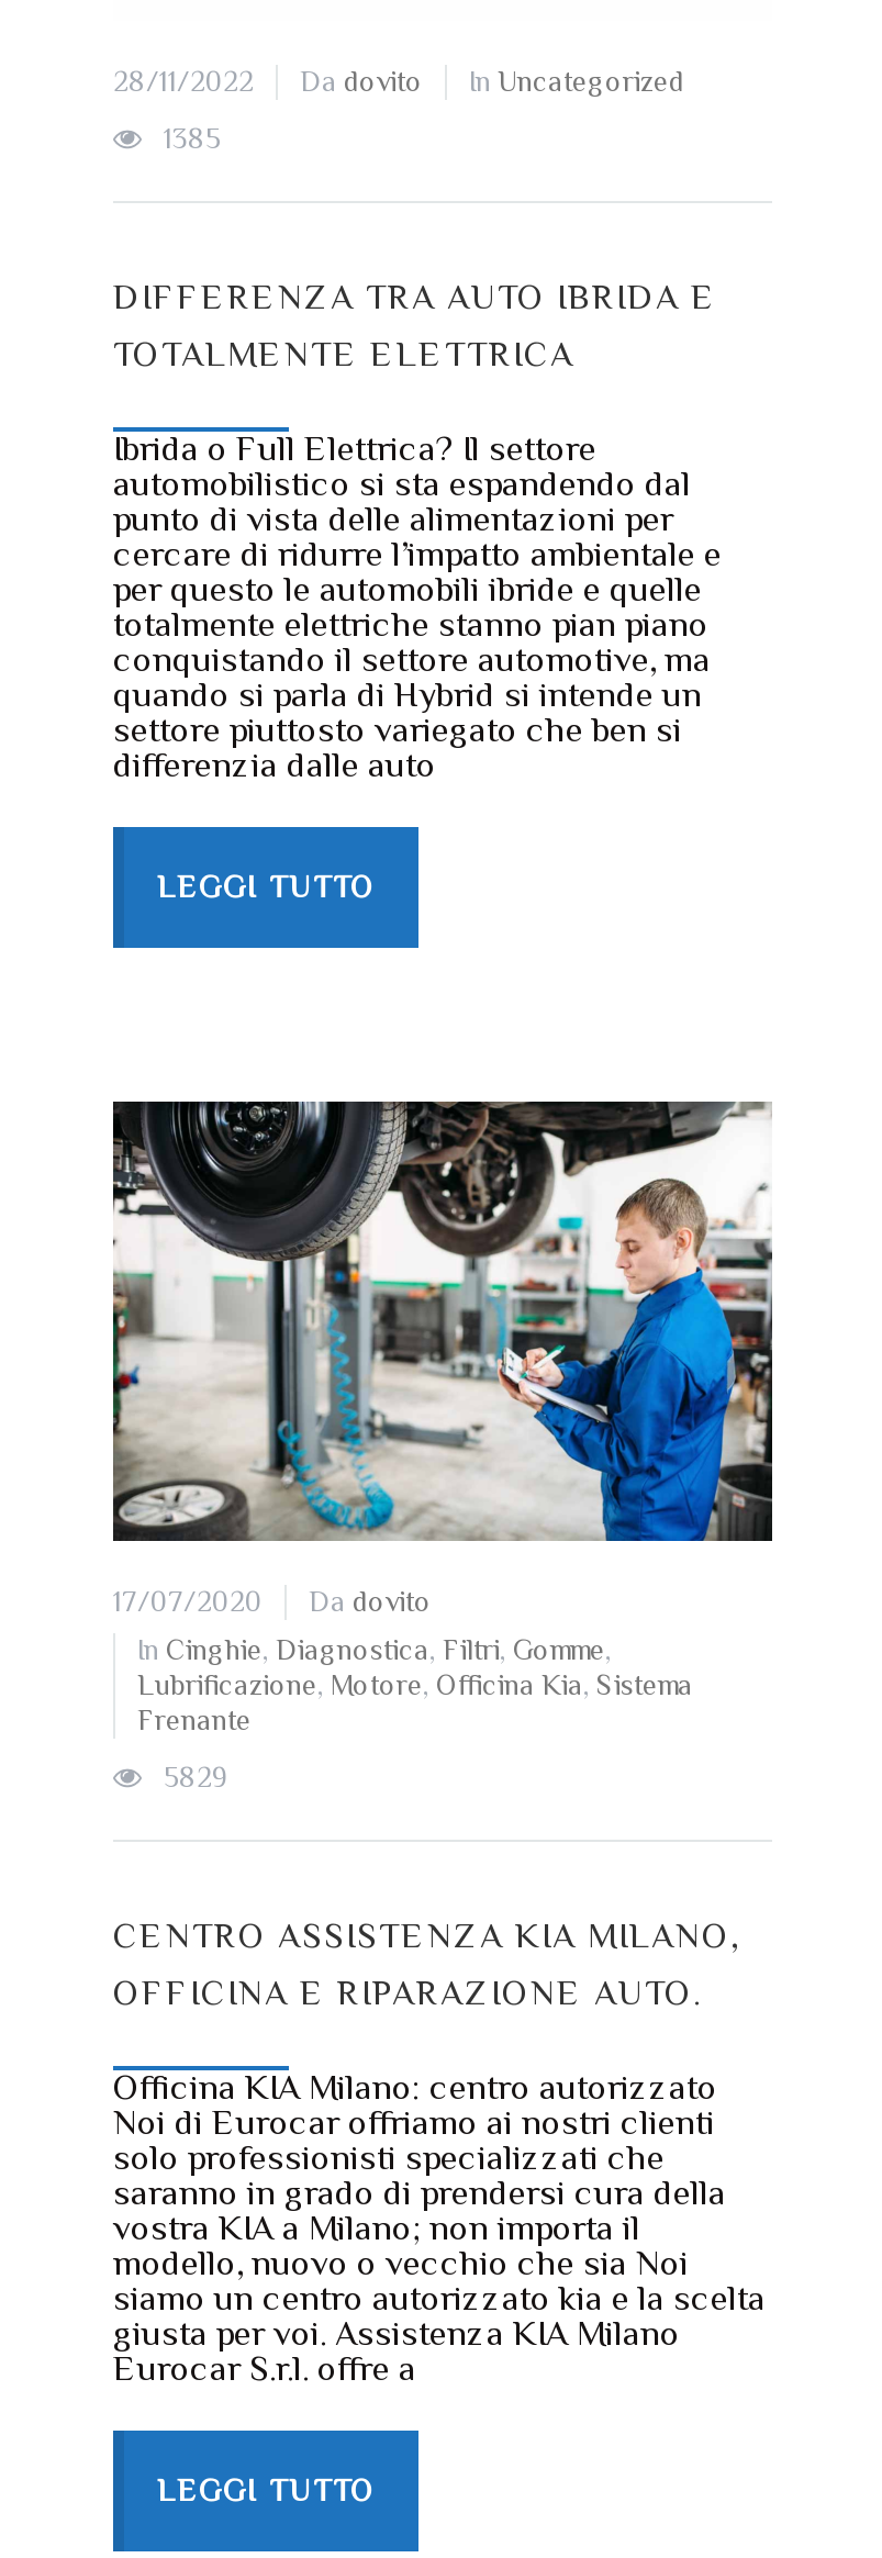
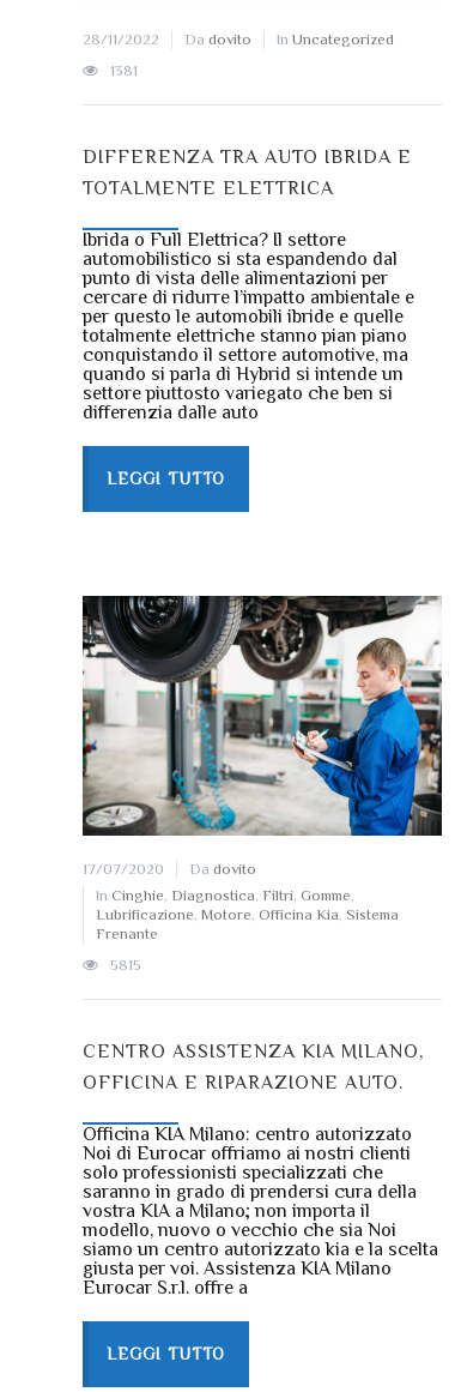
[164,121,221,154] 1385 -> [110,61,138,79] 1381
[164,1760,230,1793] 5829 -> [110,955,141,973] 5815

